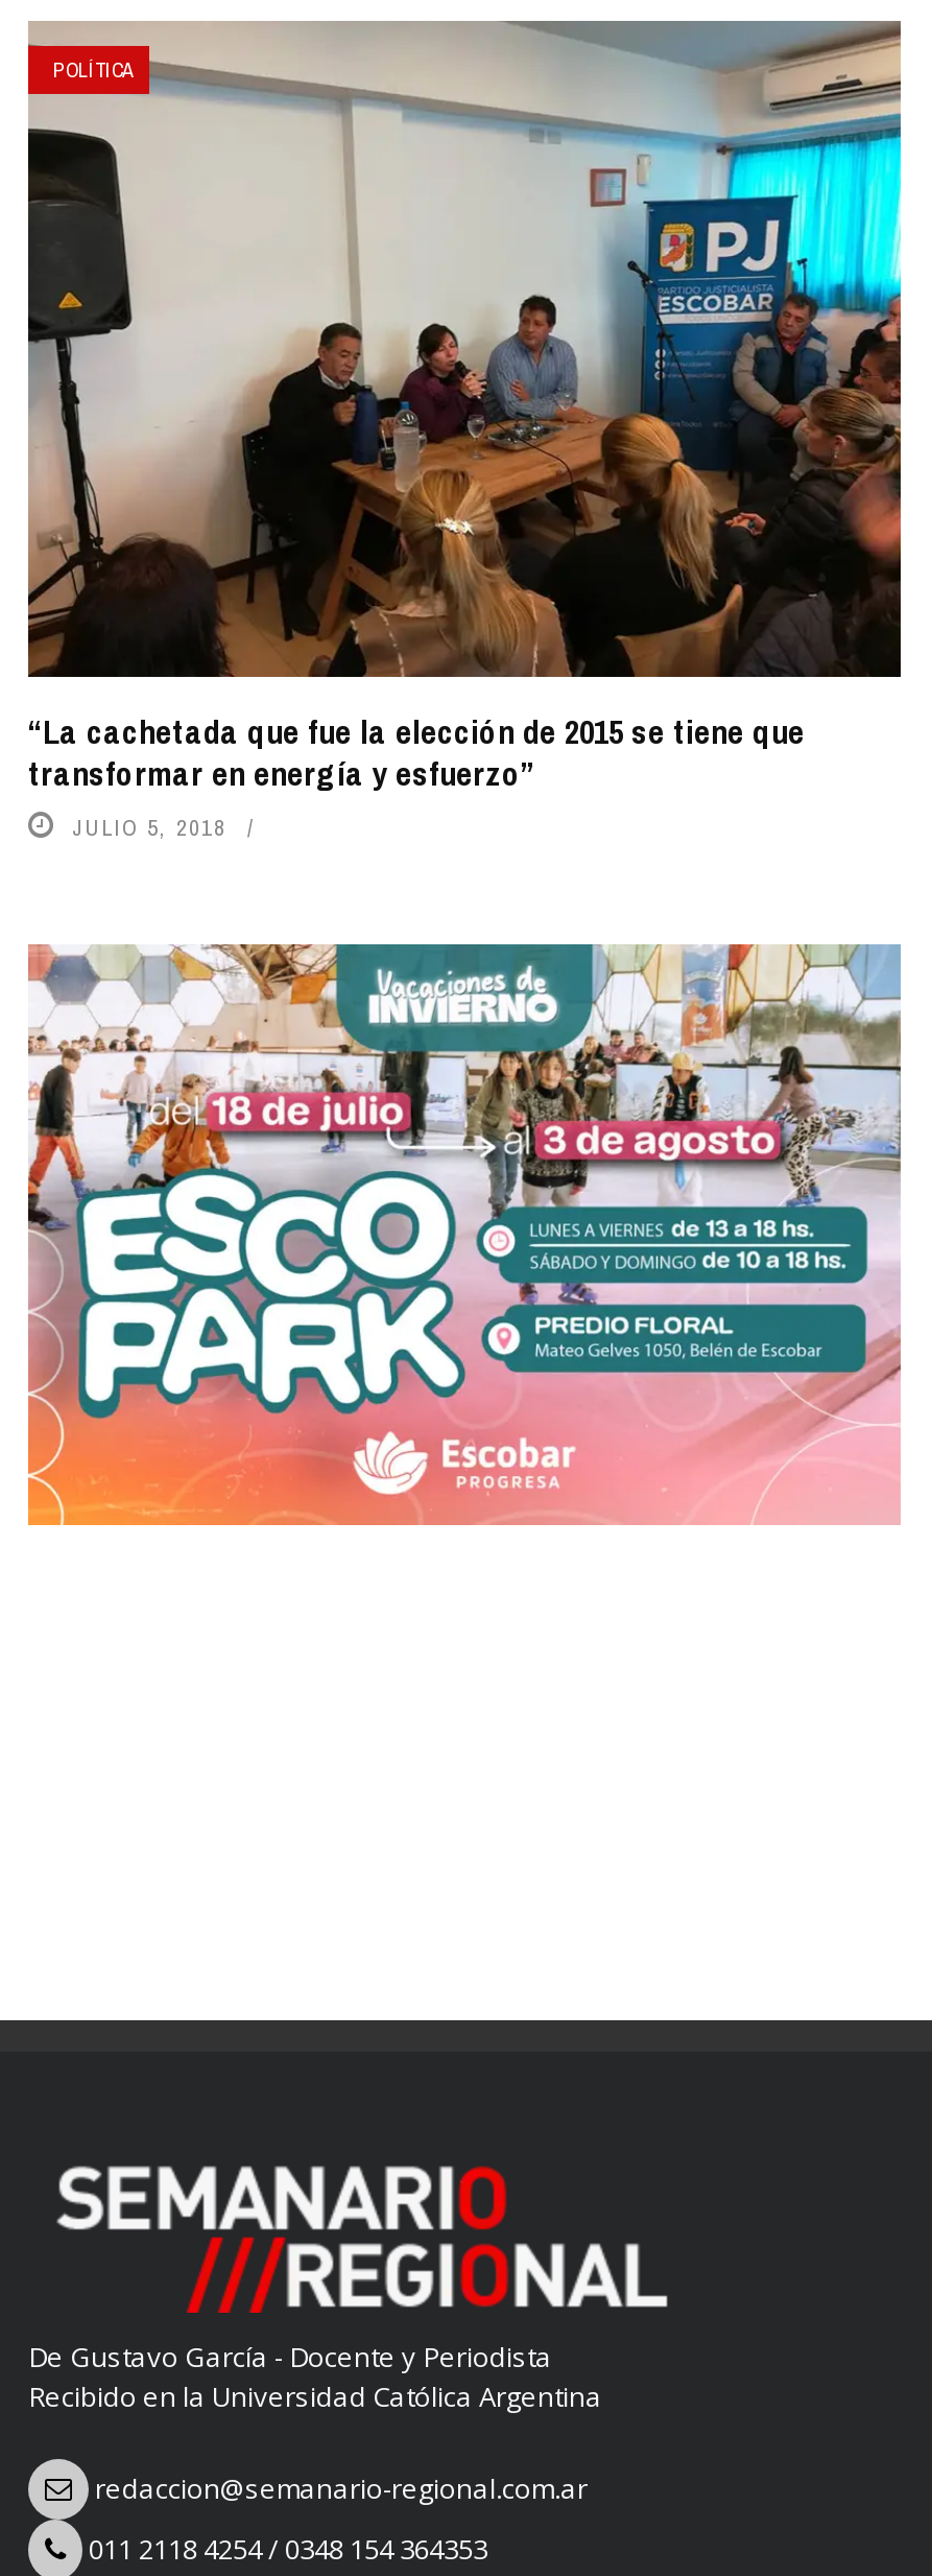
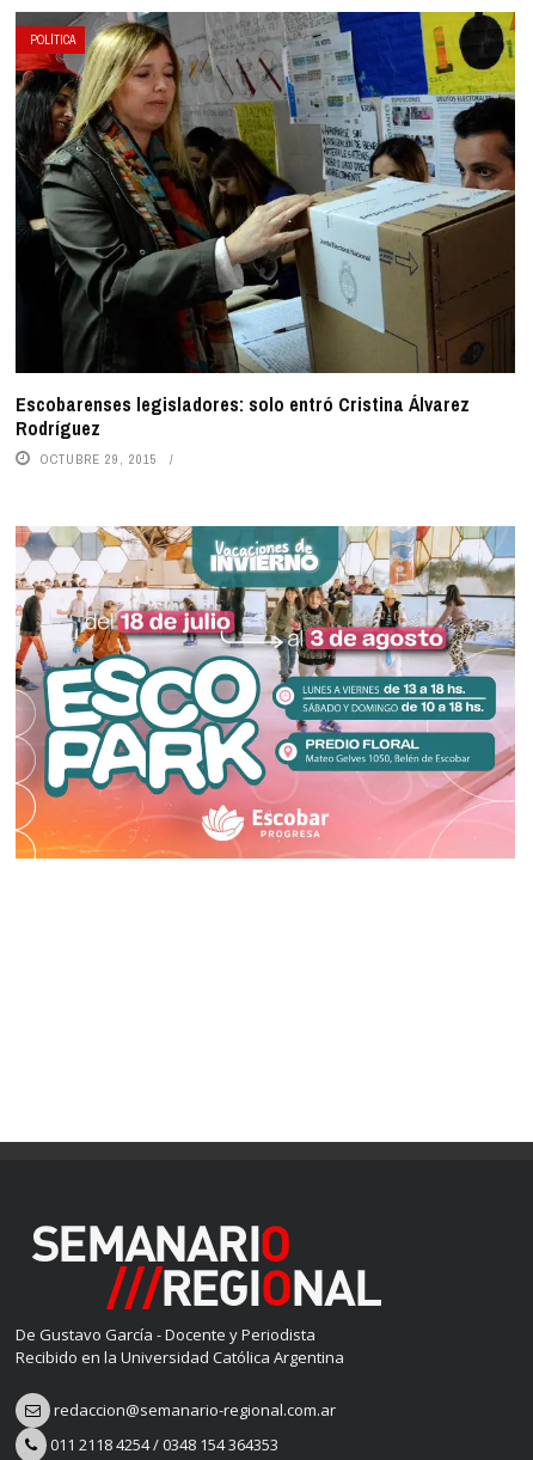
[26,19,903,841] [image] | “La cachetada que fue la elección de 2015 se tiene que | transformar en energía y esfuerzo” | JULIO 5, 2018 -> [14,11,516,467] [image] | Escobarenses legisladores: solo entró Cristina Álvarez | Rodríguez | OCTUBRE 29, 2015

